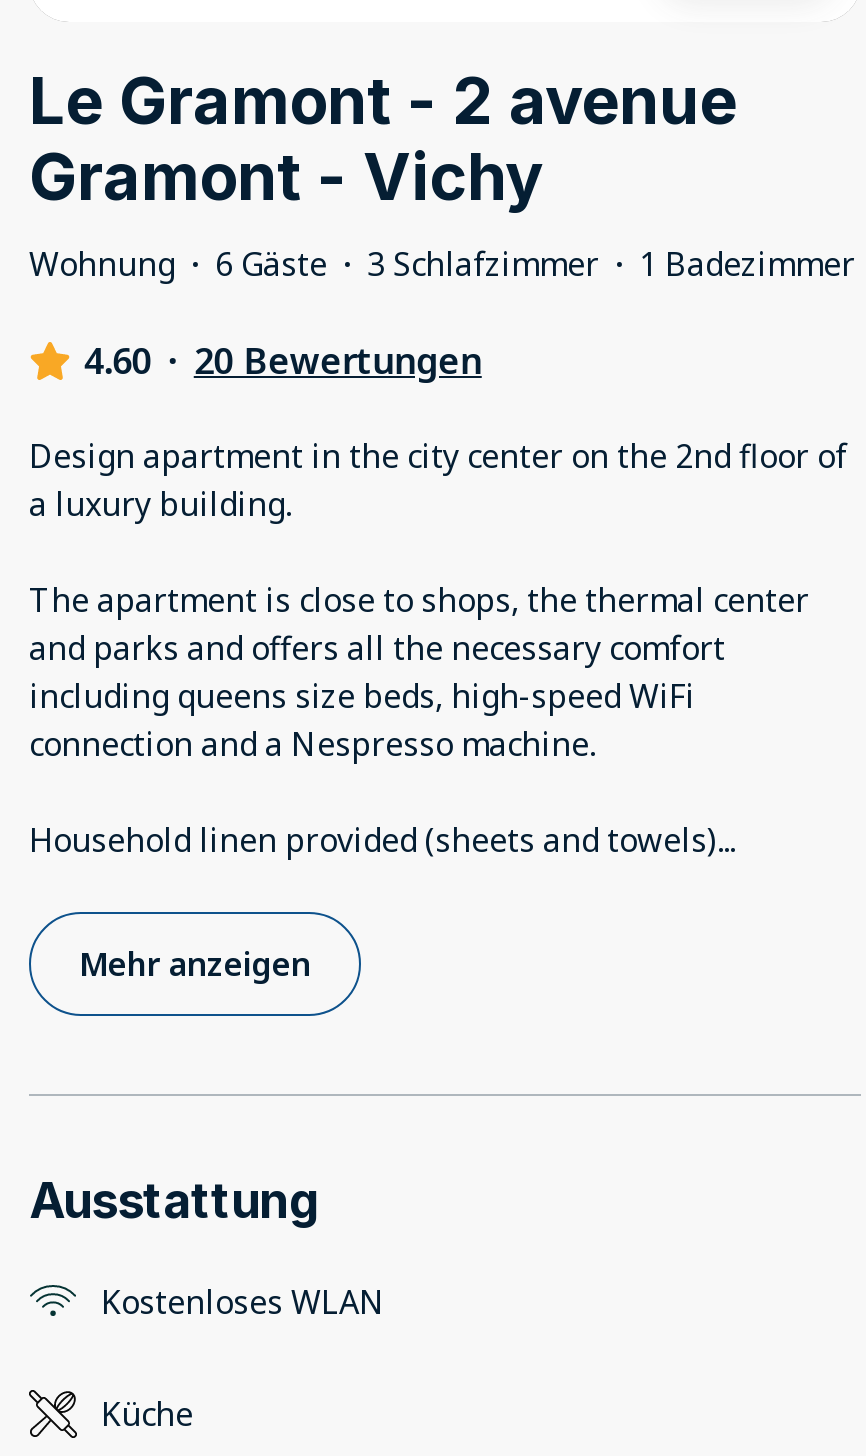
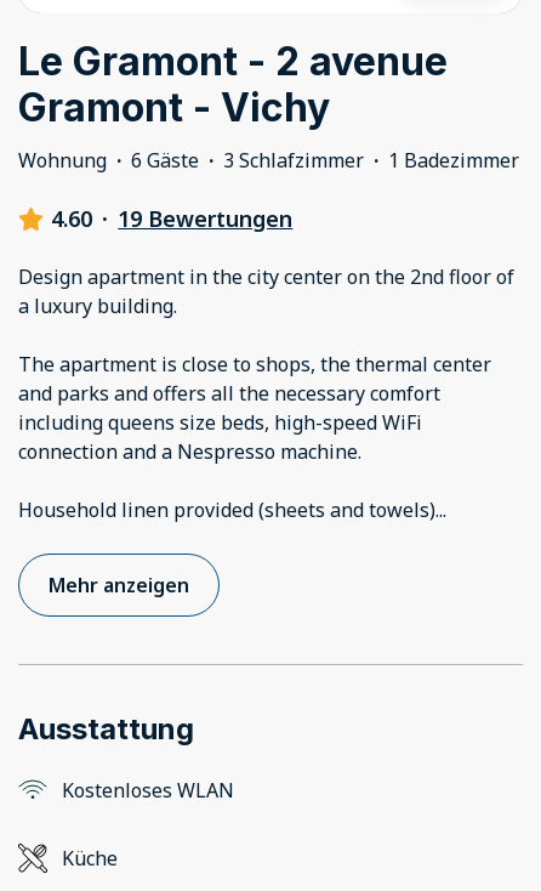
[84,337,482,385] 4.60 · 20 Bewertungen -> [51,204,293,234] 4.60 · 19 Bewertungen

